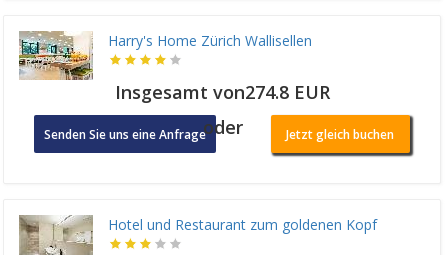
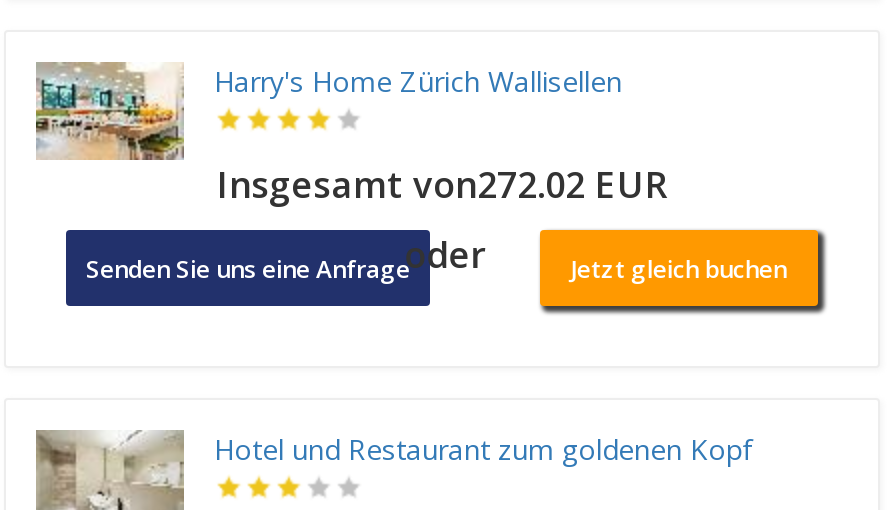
[114,80,329,104] Insgesamt von274.8 EUR -> [217,160,667,208] Insgesamt von272.02 EUR

